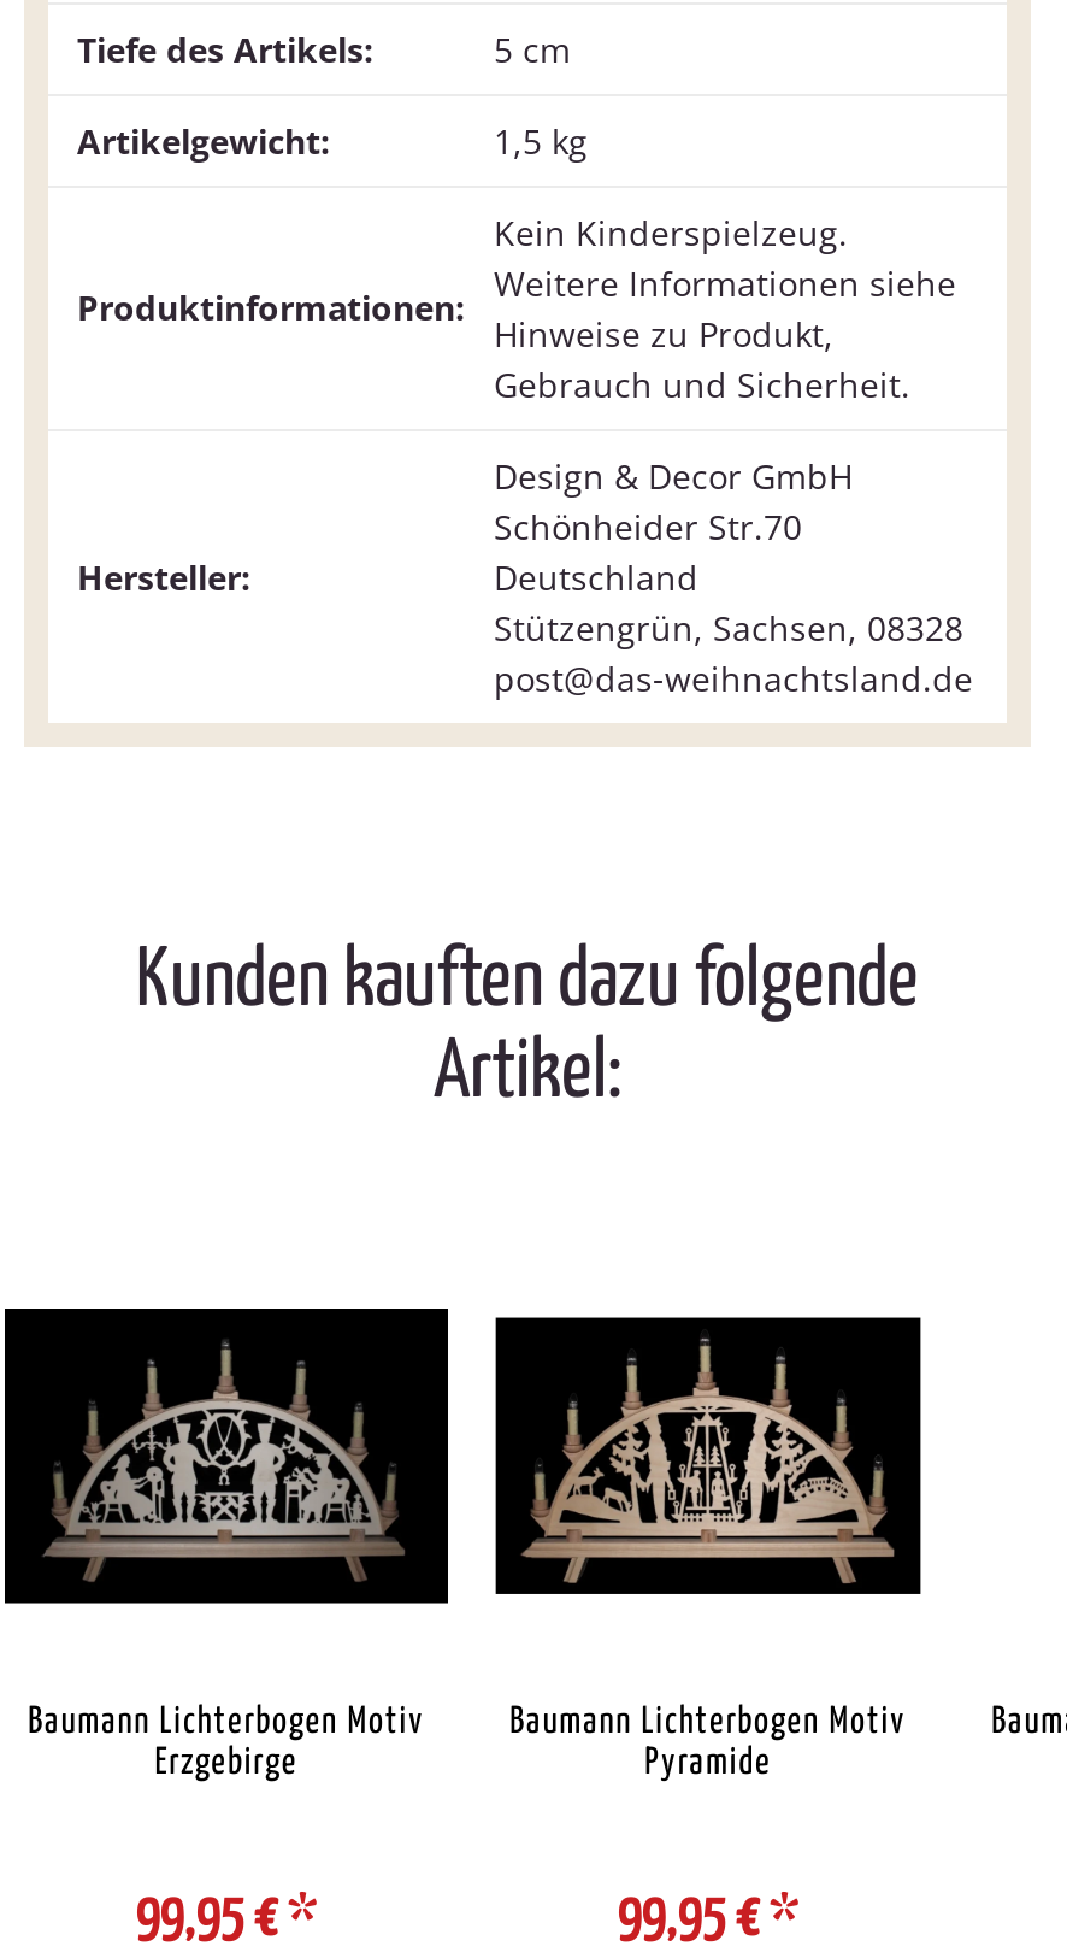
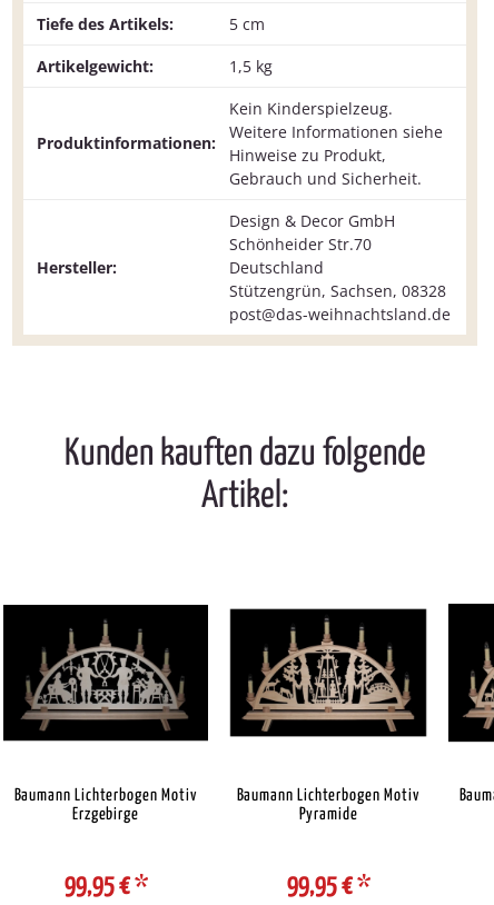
none -> [447,603,491,743] [image]

